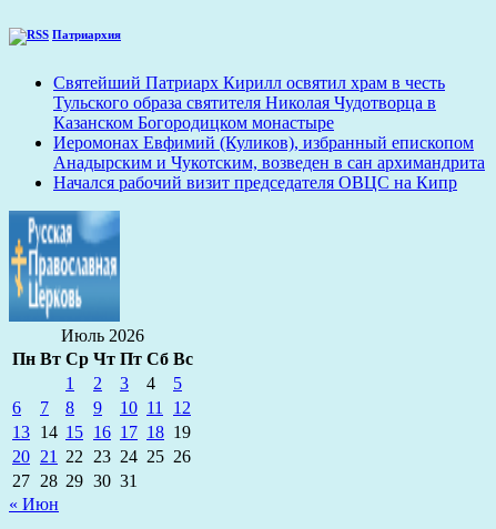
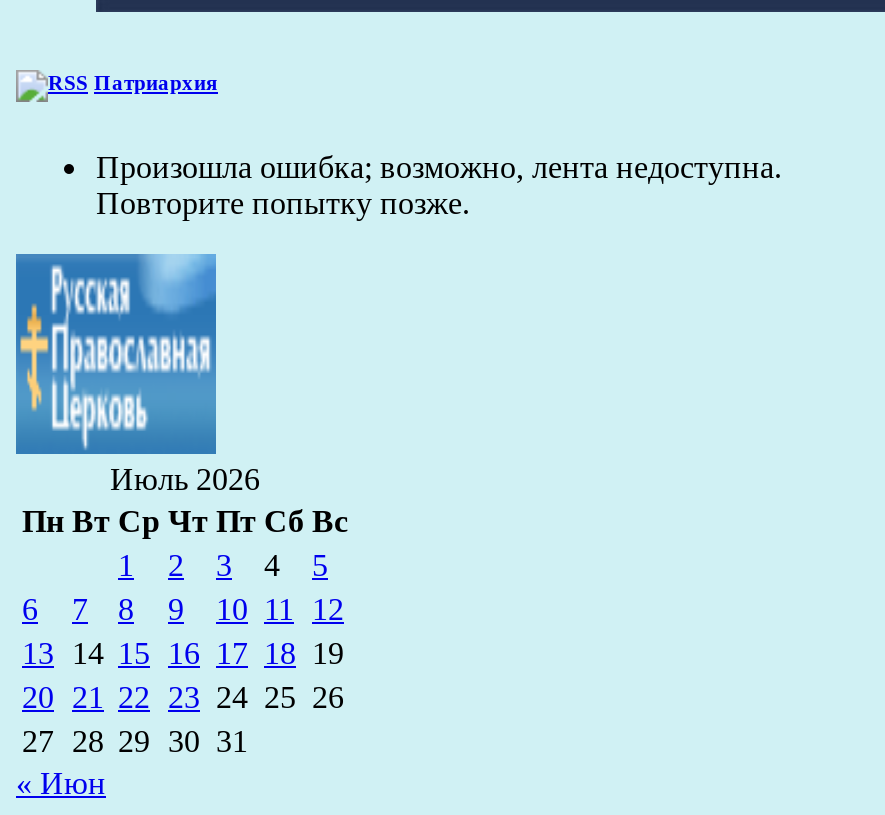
[53,74,485,192] Святейший Патриарх Кирилл освятил храм в честь | Тульского образа святителя Николая Чудотворца в | Казанском Богородицком монастыре | Иеромонах Евфимий (Куликов), избранный епископом | Анадырским и Чукотским, возведен в сан архимандрита | Начался рабочий визит председателя ОВЦС на Кипр -> [96,151,782,221] Произошла ошибка; возможно, лента недоступна. | Повторите попытку позже.

